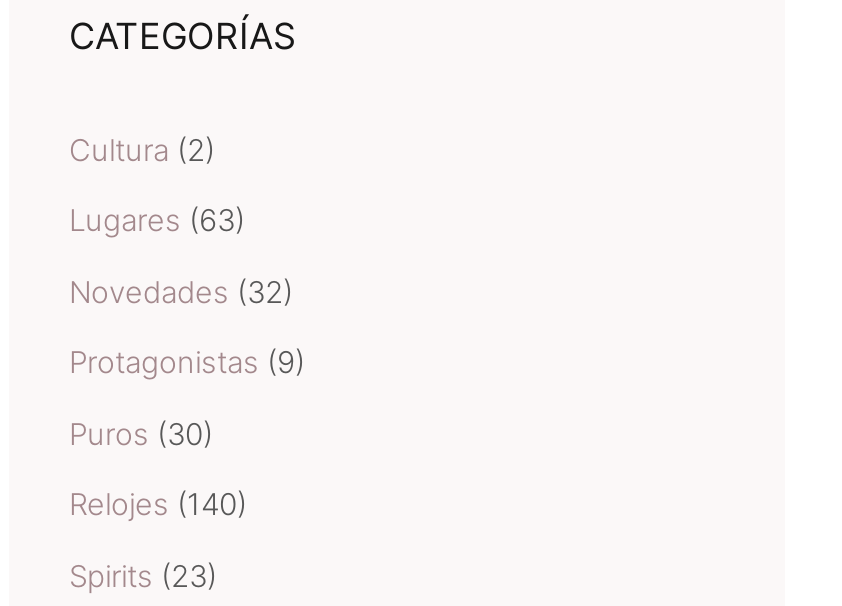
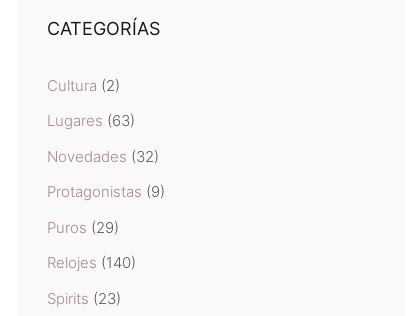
[69,414,213,452] Puros (30) -> [47,218,119,237] Puros (29)

